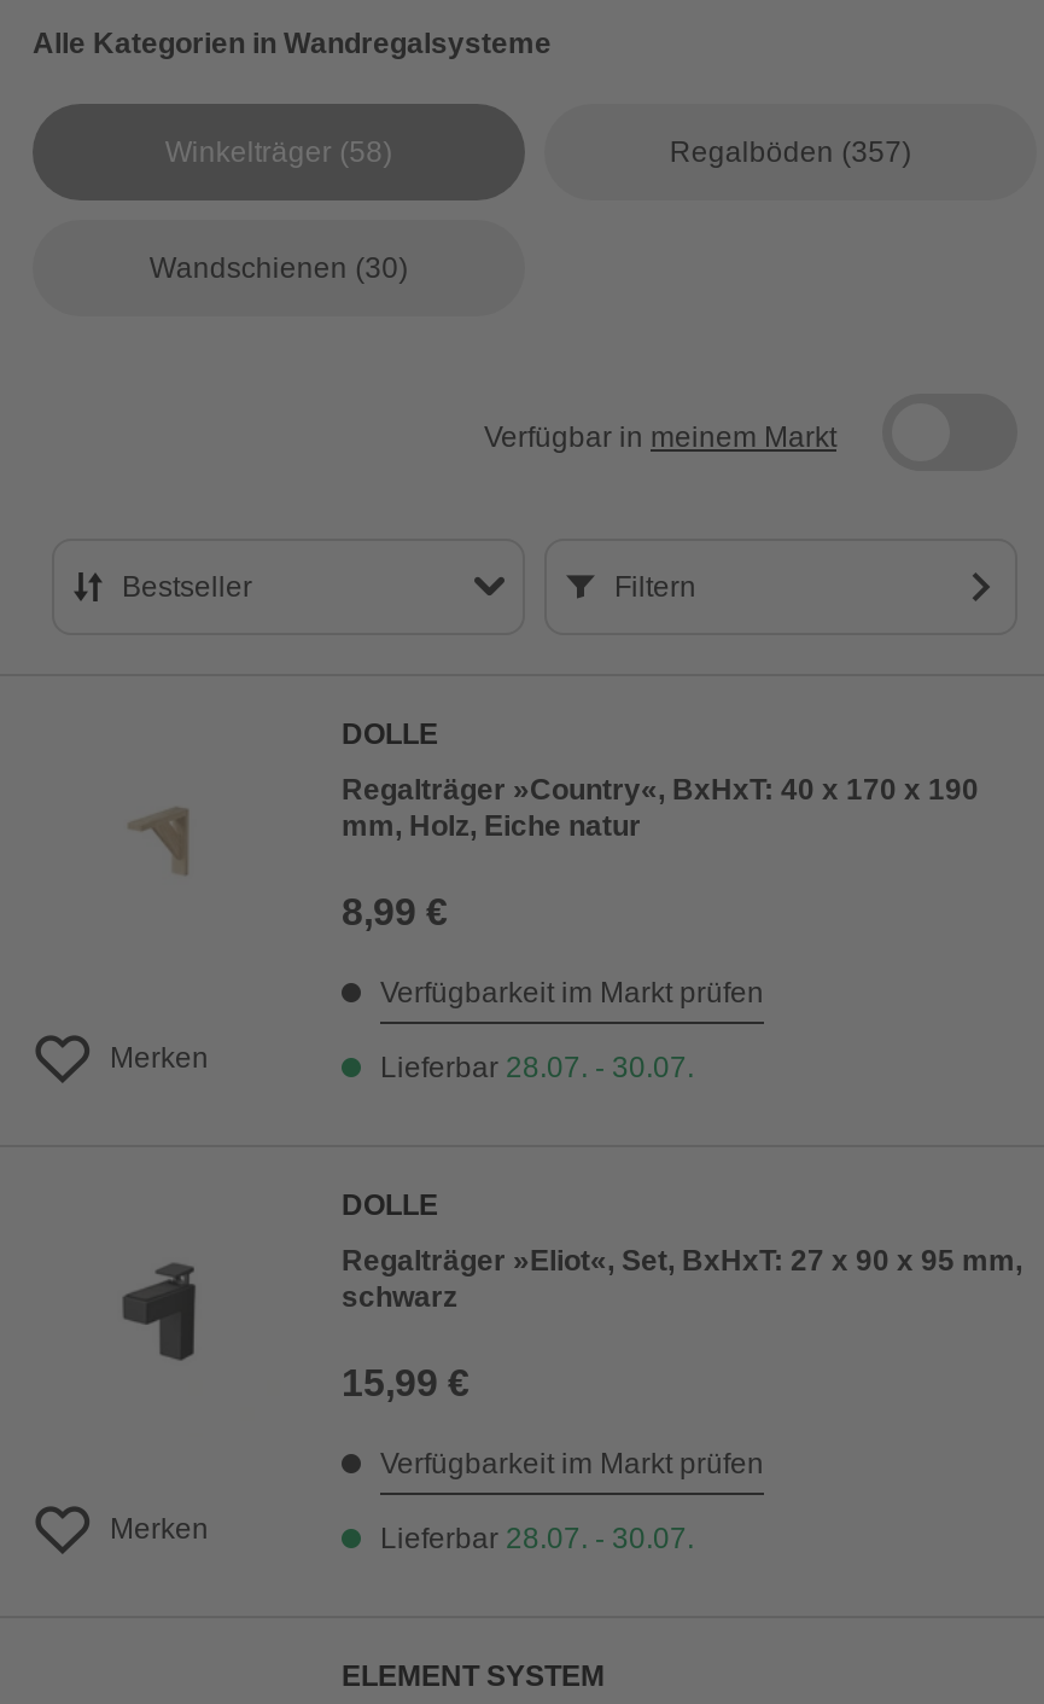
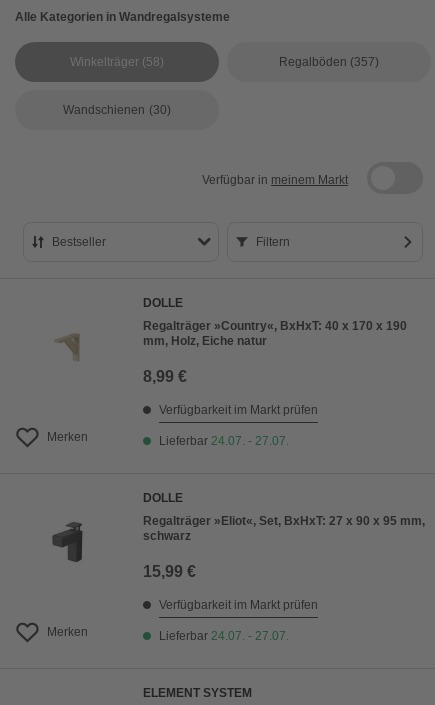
[380,1051,694,1084] Lieferbar 28.07. - 30.07. -> [159,434,289,448] Lieferbar 24.07. - 27.07.
[380,1522,694,1555] Lieferbar 28.07. - 30.07. -> [159,629,289,643] Lieferbar 24.07. - 27.07.

